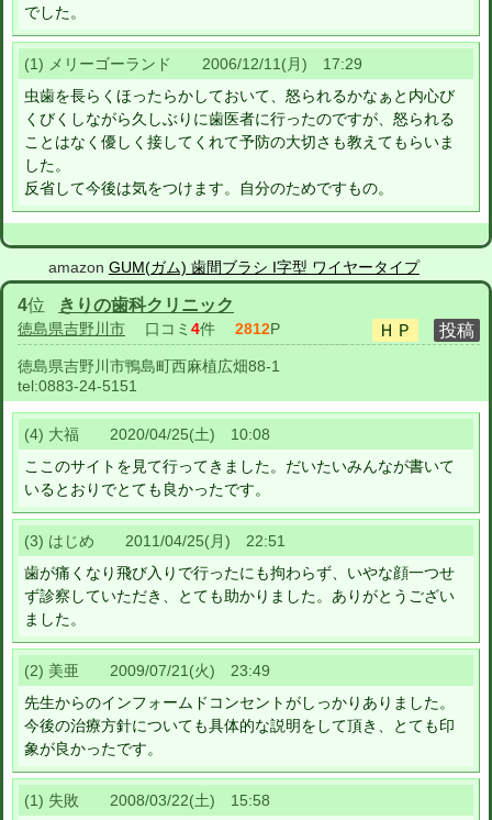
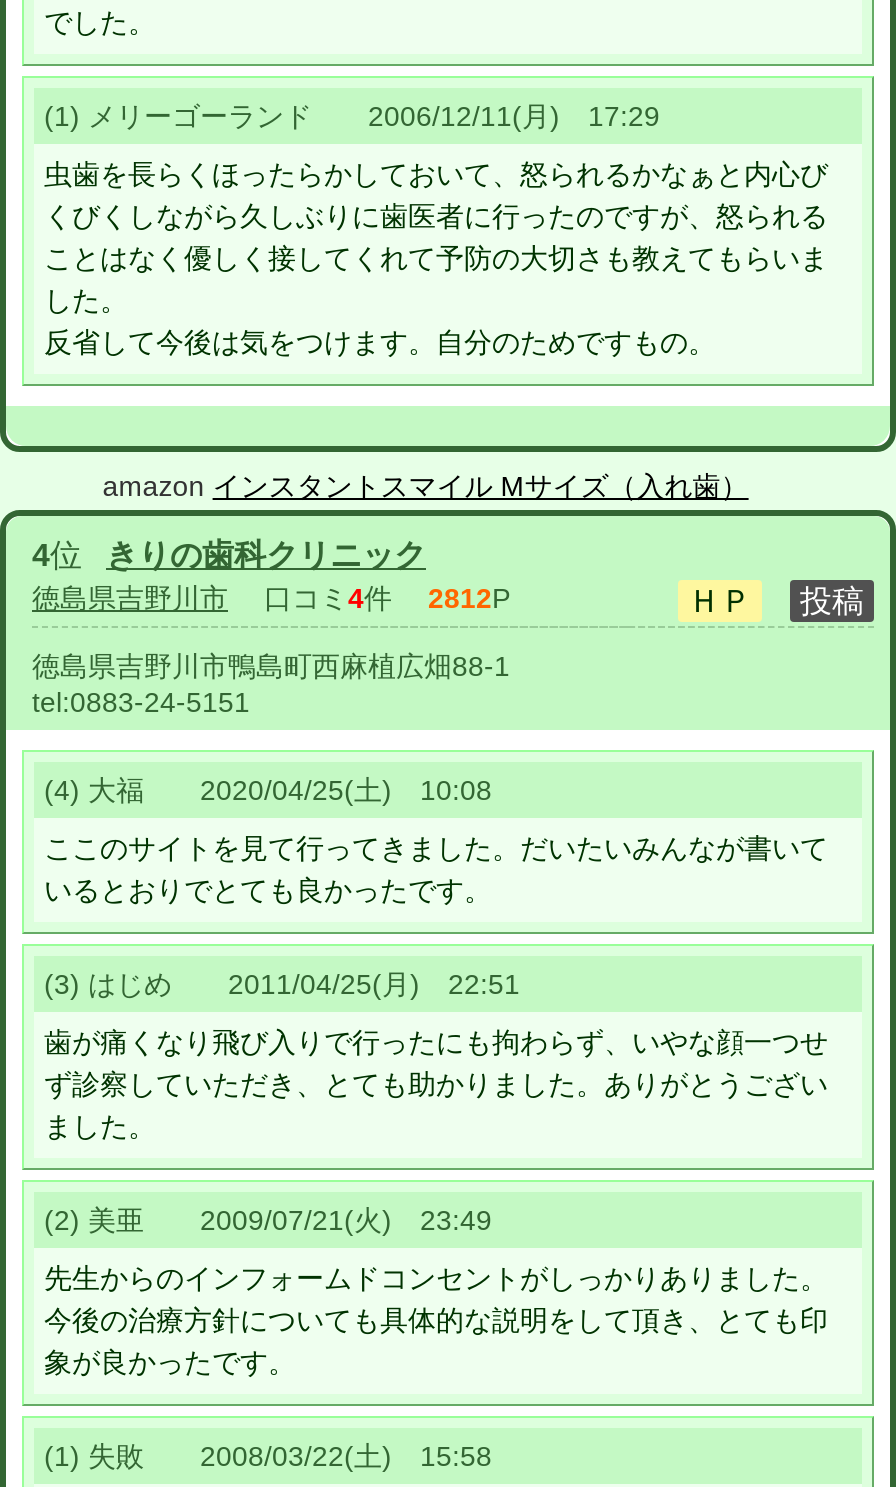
[48,259,419,276] amazon GUM(ガム) 歯間ブラシ I字型 ワイヤータイプ -> [103,471,749,503] amazonインスタントスマイル Mサイズ（入れ歯）

